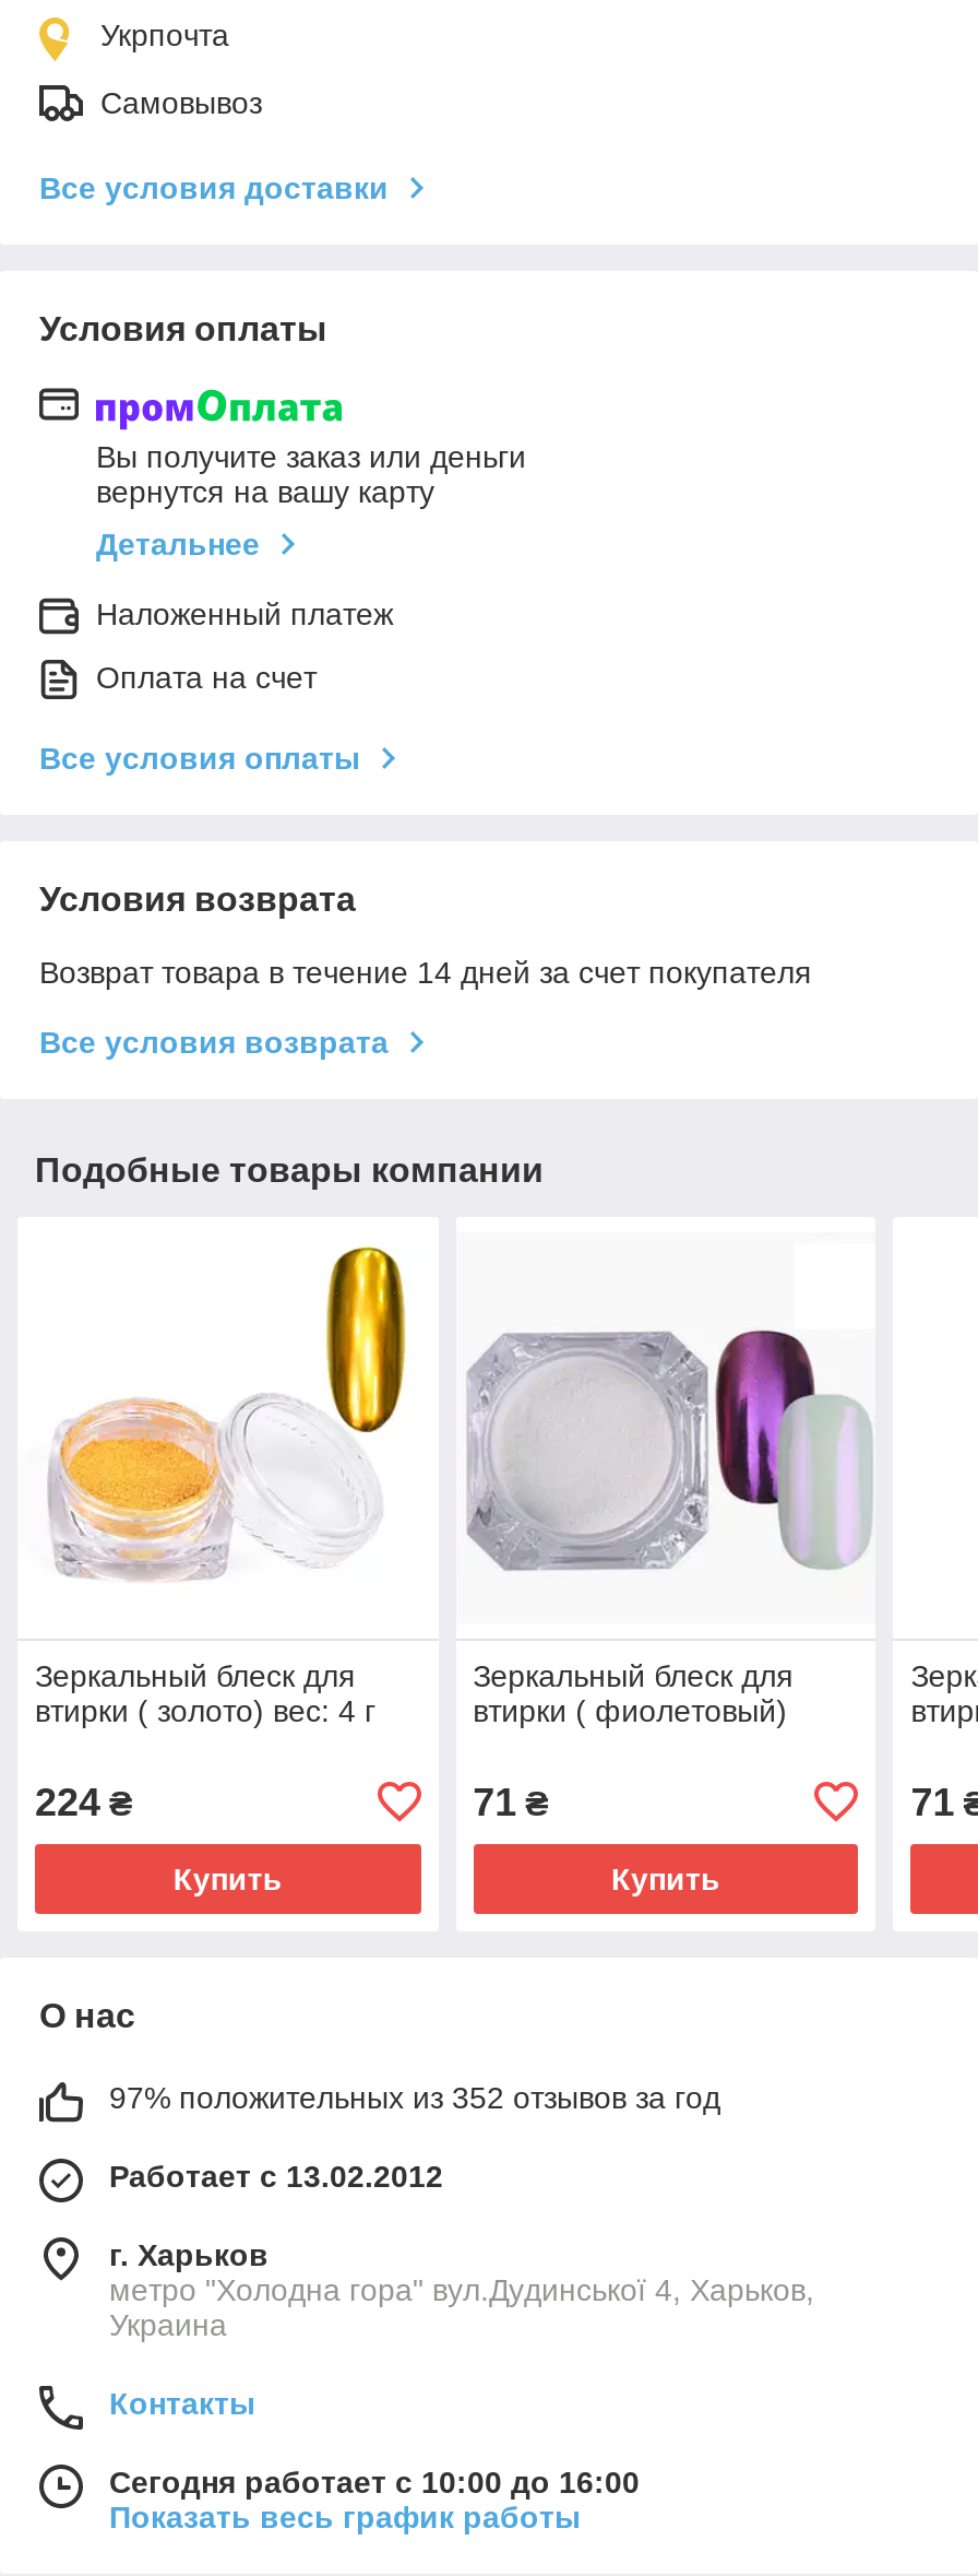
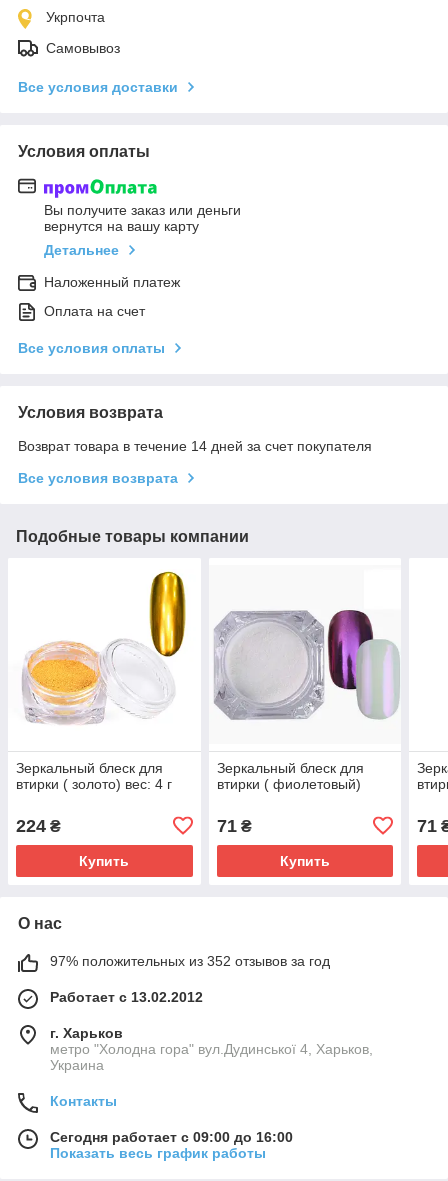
[109,2463,640,2498] Сегодня работает с 10:00 до 16:00 -> [50,1128,293,1144] Сегодня работает с 09:00 до 16:00

